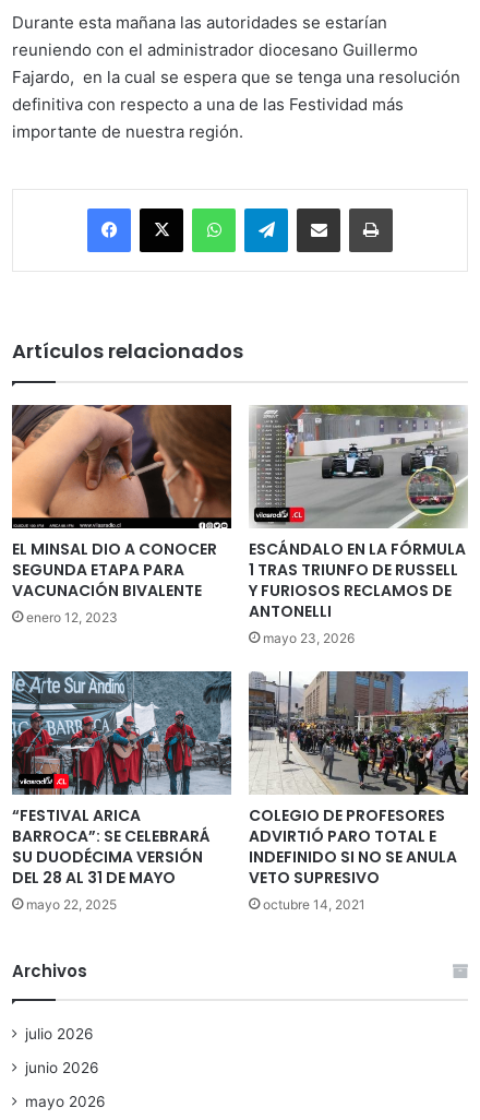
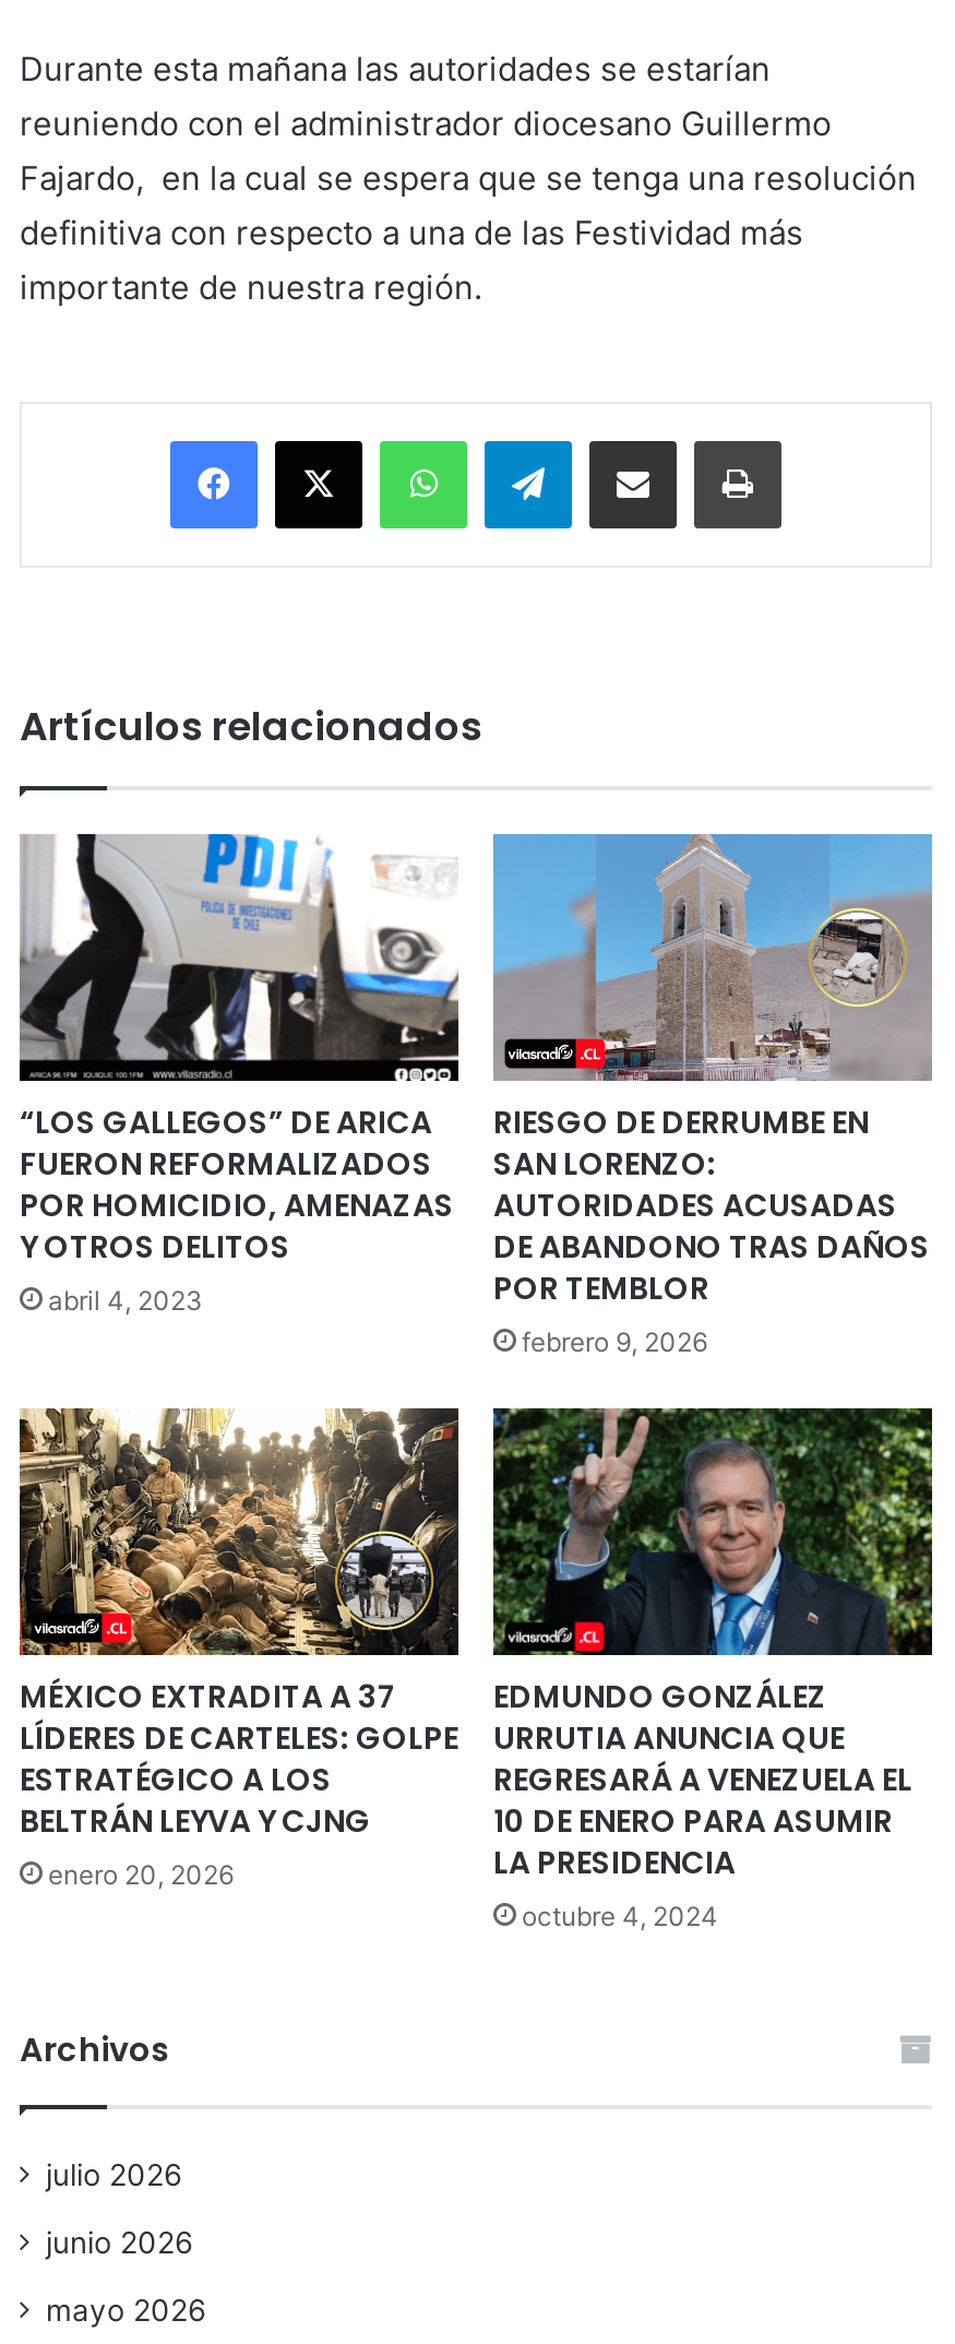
[12,404,232,488] [image] -> [17,832,458,1081] [image]
[249,404,467,646] [image] | ESCÁNDALO EN LA FÓRMULA | 1 TRAS TRIUNFO DE RUSSELL | Y FURIOSOS RECLAMOS DE | ANTONELLI | mayo 23, 2026 -> [491,832,932,1357] [image] | RIESGO DE DERRUMBE EN | SAN LORENZO: | AUTORIDADES ACUSADAS | DE ABANDONO TRAS DAÑOS | POR TEMBLOR | febrero 9, 2026
[12,538,217,625] EL MINSAL DIO A CONOCER | SEGUNDA ETAPA PARA | VACUNACIÓN BIVALENTE | enero 12, 2023 -> [20,1100,454,1316] “LOS GALLEGOS” DE ARICA | FUERON REFORMALIZADOS | POR HOMICIDIO, AMENAZAS | Y OTROS DELITOS | abril 4, 2023
[11,670,231,913] [image] | “FESTIVAL ARICA | BARROCA”: SE CELEBRARÁ | SU DUODÉCIMA VERSIÓN | DEL 28 AL 31 DE MAYO | mayo 22, 2025 -> [17,1406,458,1890] [image] | MÉXICO EXTRADITA A 37 | LÍDERES DE CARTELES: GOLPE | ESTRATÉGICO A LOS | BELTRÁN LEYVA Y CJNG | enero 20, 2026
[249,670,468,913] [image] | COLEGIO DE PROFESORES | ADVIRTIÓ PARO TOTAL E | INDEFINIDO SI NO SE ANULA | VETO SUPRESIVO | octubre 14, 2021 -> [491,1404,934,1932] [image] | EDMUNDO GONZÁLEZ | URRUTIA ANUNCIA QUE | REGRESARÁ A VENEZUELA EL | 10 DE ENERO PARA ASUMIR | LA PRESIDENCIA | octubre 4, 2024

